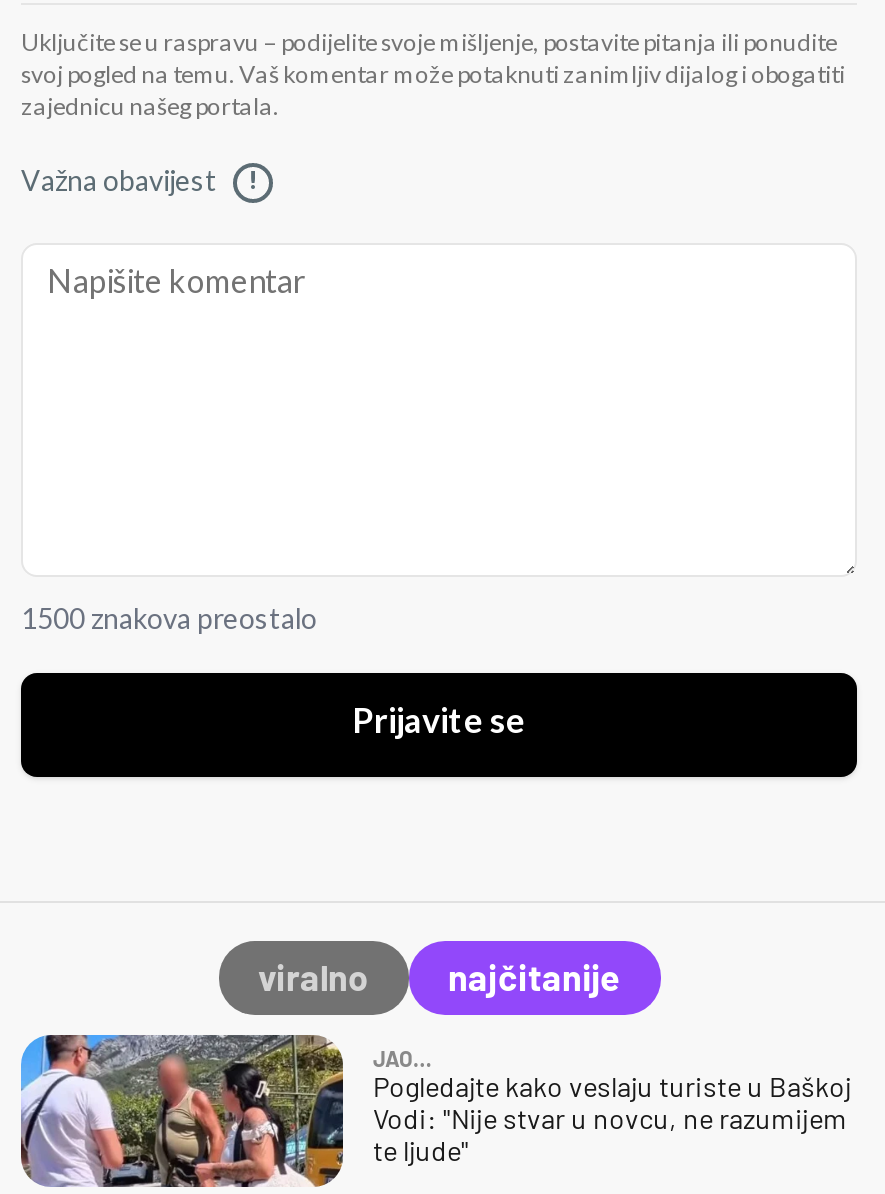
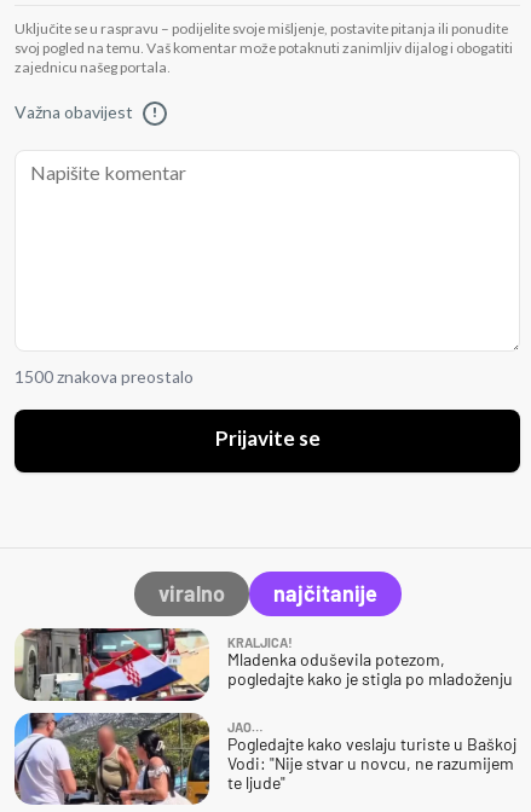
none -> [13,627,513,702] [image] | KRALJICA! | Mladenka oduševila potezom, | pogledajte kako je stigla po mladoženju

